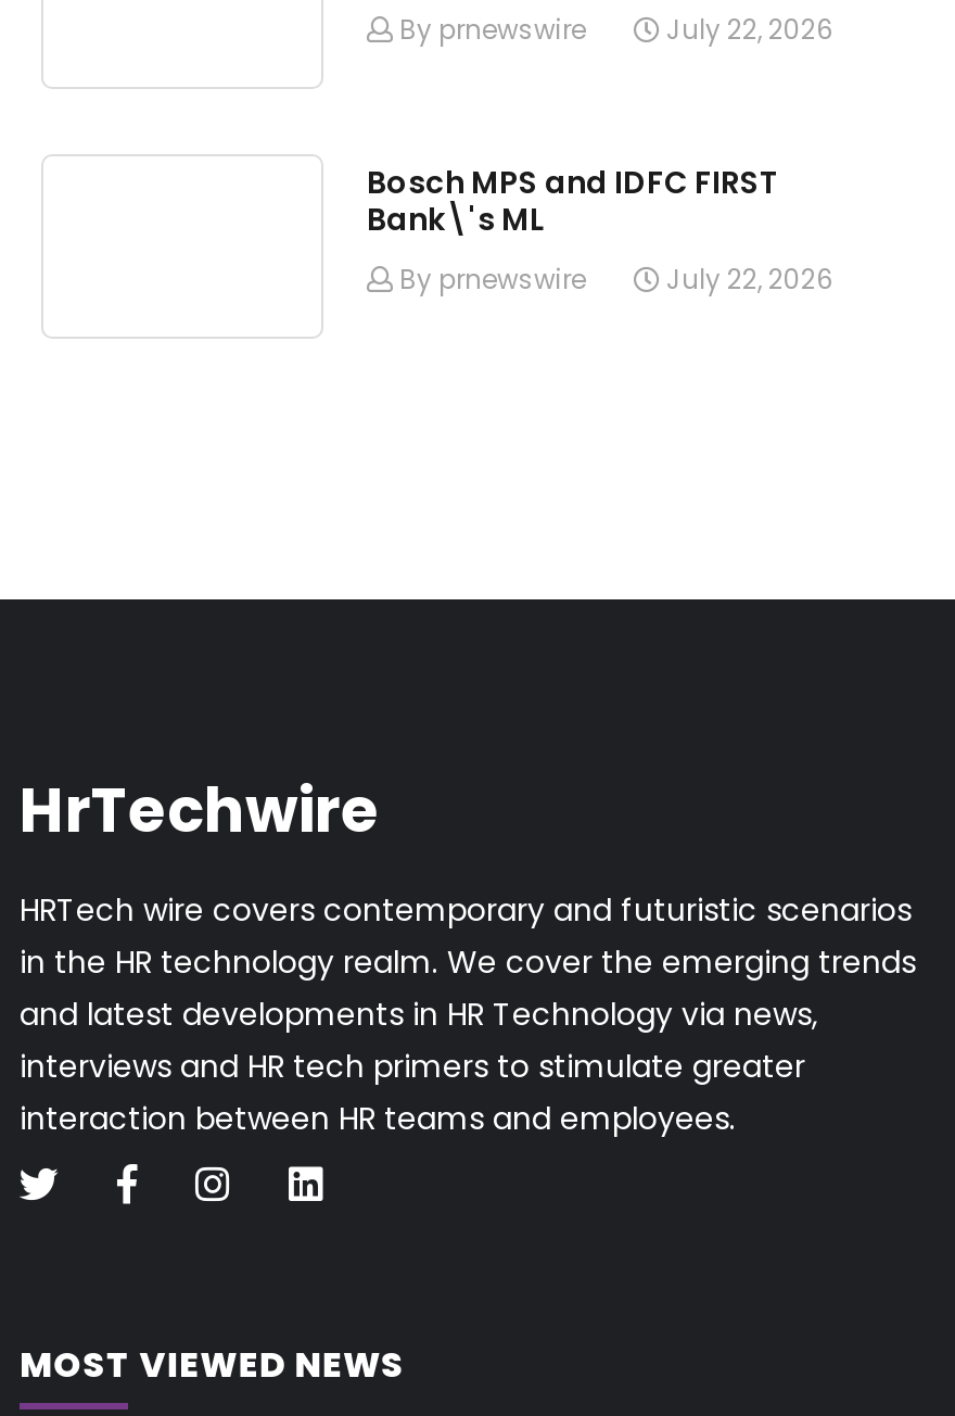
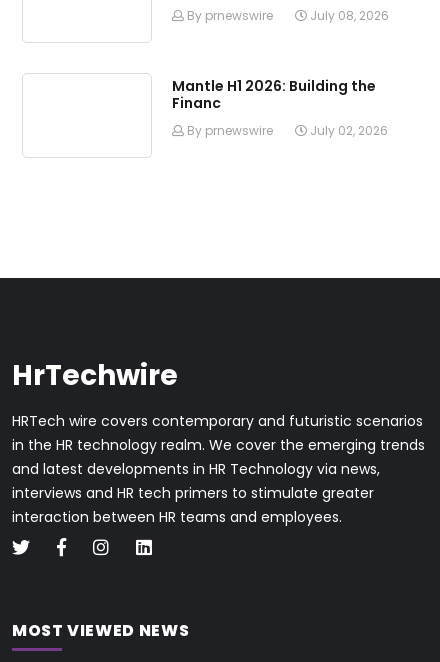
[393,10,833,47] By prnewswire July 22, 2026 -> [184,7,389,24] By prnewswire July 08, 2026
[367,160,779,241] Bosch MPS and IDFC FIRST | Bank\'s ML -> [172,76,376,113] Mantle H1 2026: Building the | Financ
[393,260,833,297] By prnewswire July 22, 2026 -> [184,122,388,139] By prnewswire July 02, 2026

